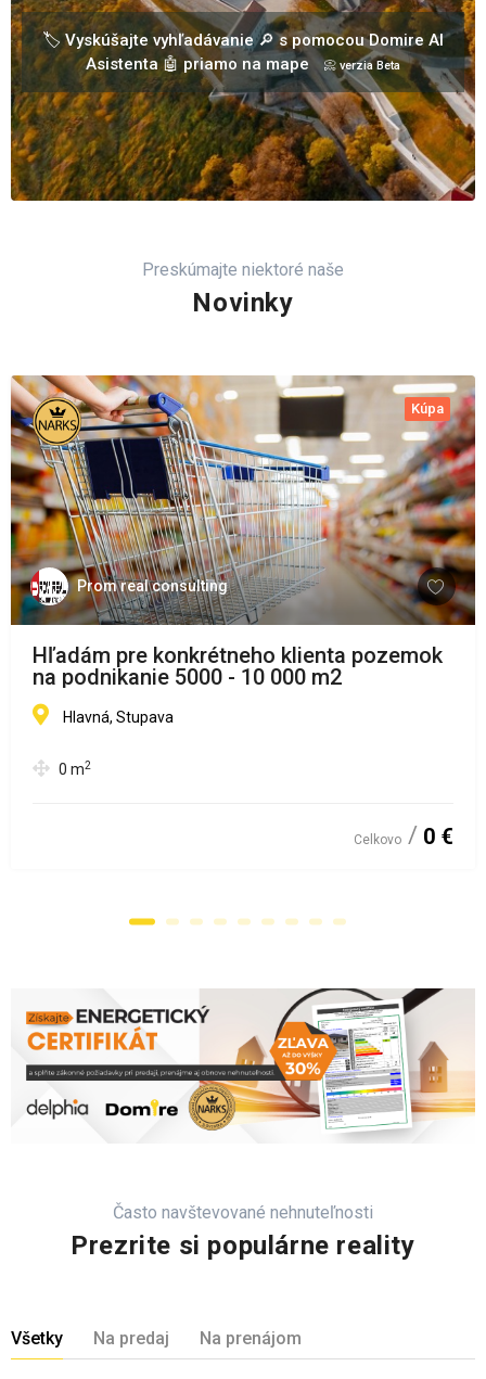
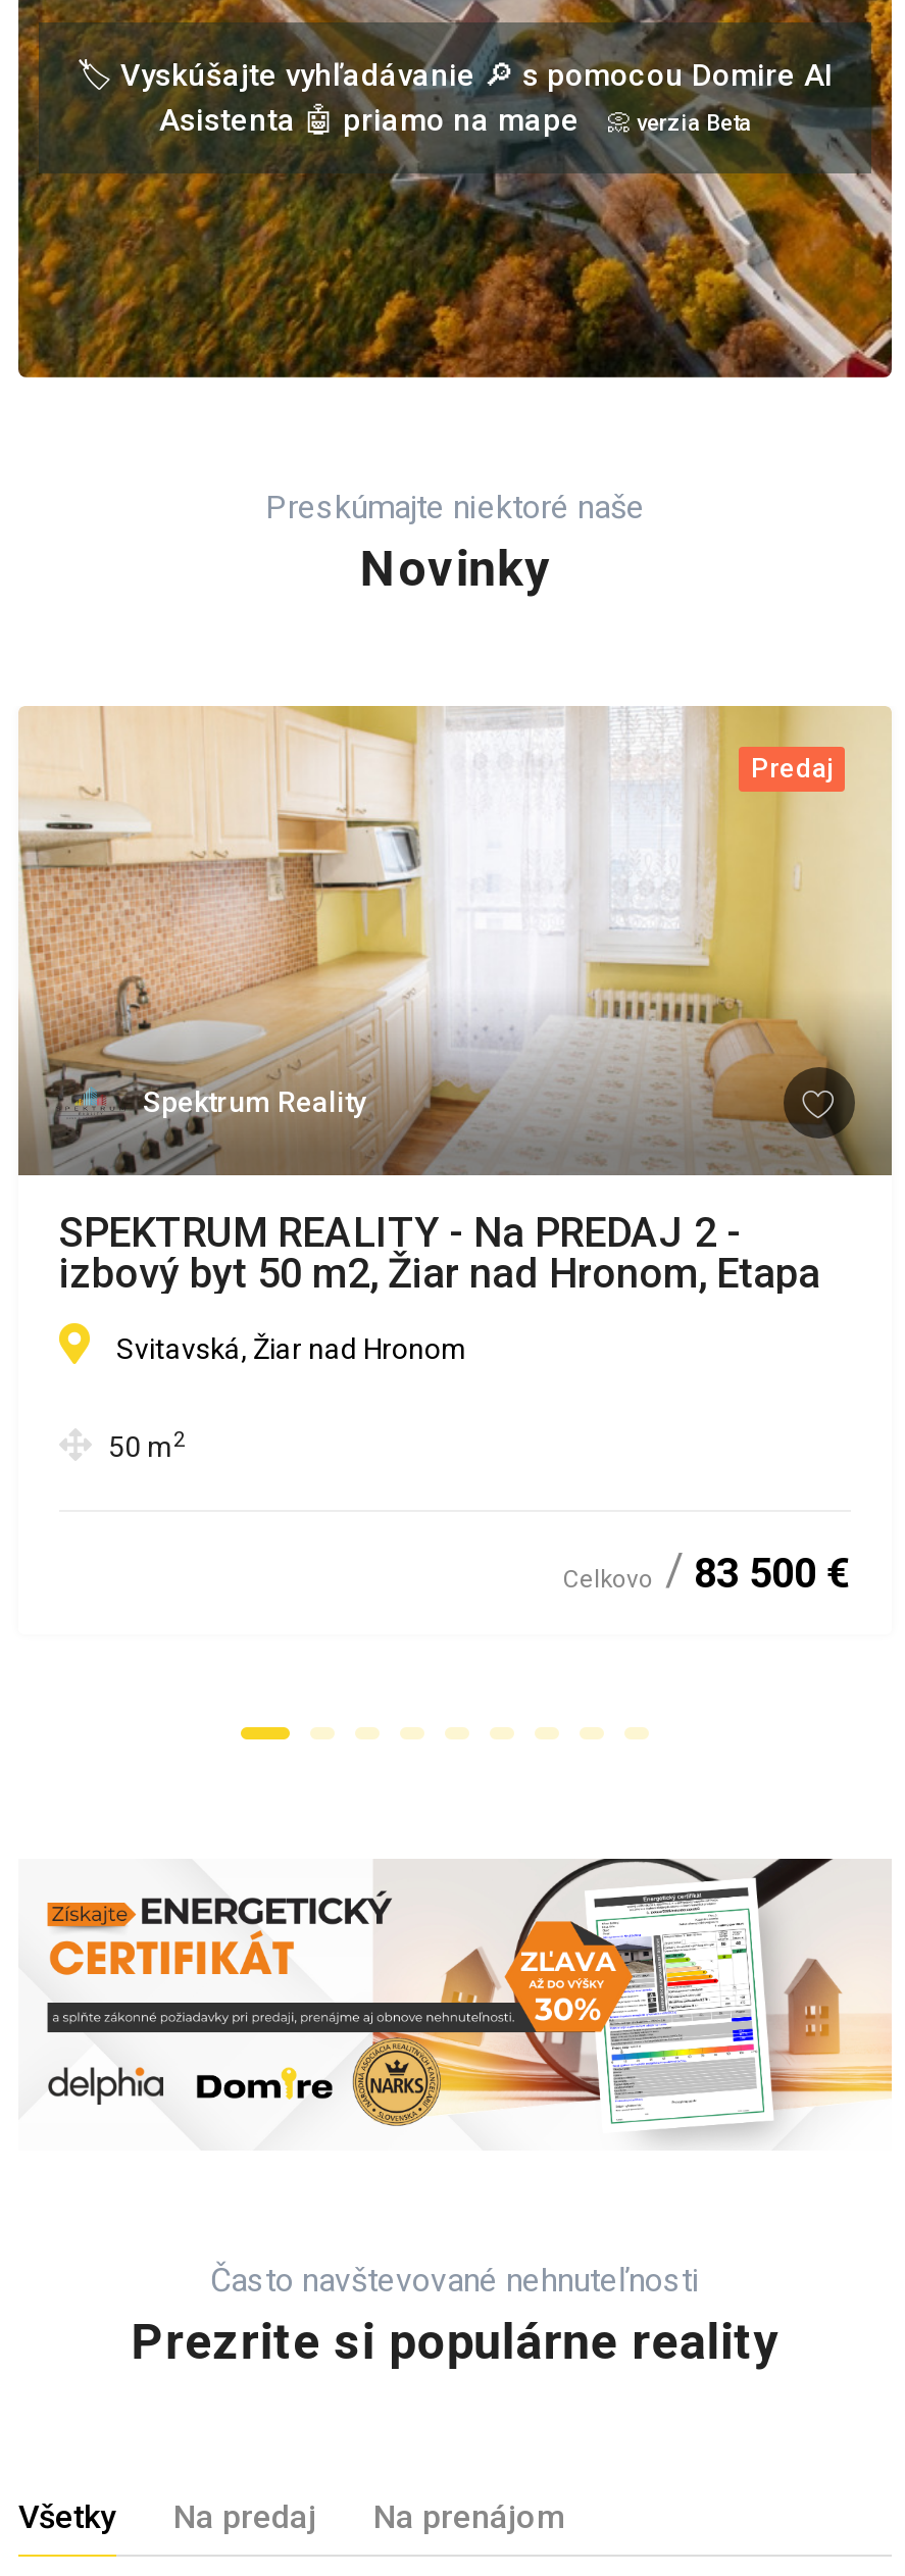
[10,374,476,626] [image] | Kúpa -> [16,706,894,1177] [image] | Predaj
[77,577,228,595] Prom real consulting -> [143,1085,367,1118] Spektrum Reality
[33,642,443,690] Hľadám pre konkrétneho klienta pozemok | na podnikanie 5000 - 10 000 m2 -> [59,1208,820,1298] SPEKTRUM REALITY - Na PREDAJ 2 - | izbový byt 50 m2, Žiar nad Hronom, Etapa
[63,708,174,726] Hlavná, Stupava -> [116,1332,467,1365] Svitavská, Žiar nad Hronom
[59,758,91,778] 0 m2 -> [108,1426,186,1463] 50 m2
[354,823,453,850] Celkovo 0 € -> [563,1549,851,1598] Celkovo 83 500 €

